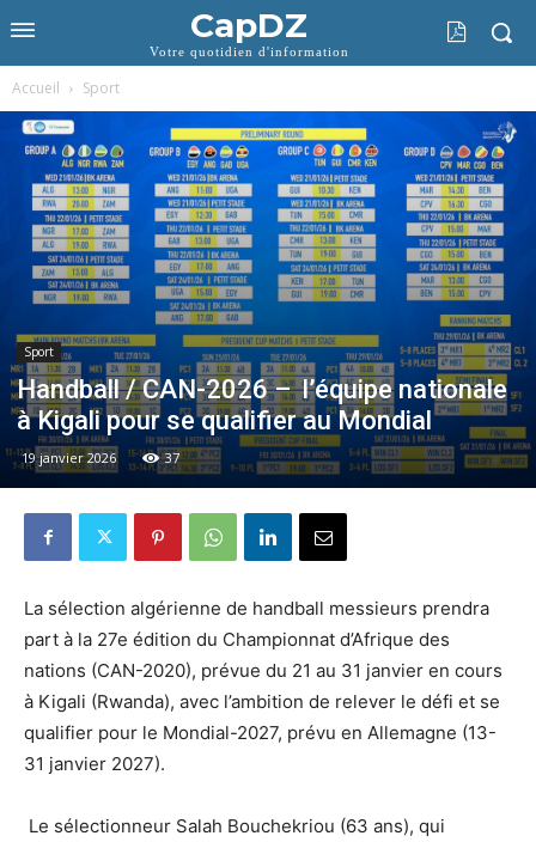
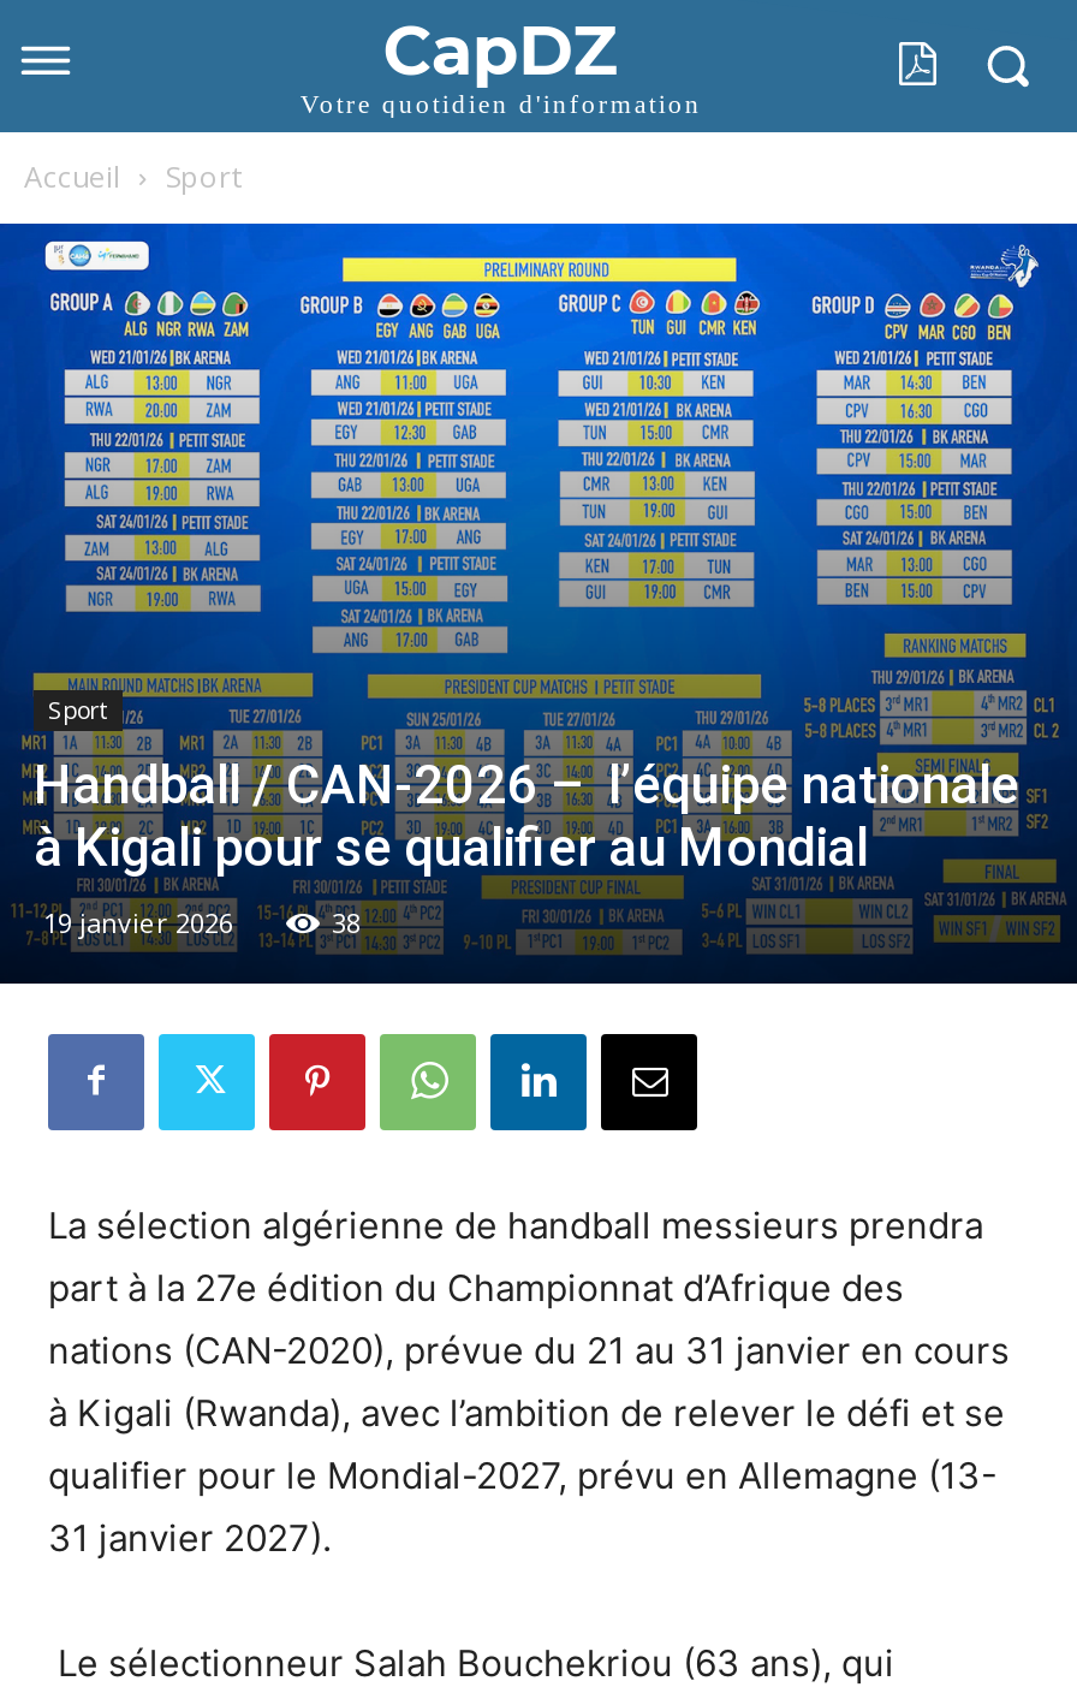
[165,449,179,467] 37 -> [332,903,361,939] 38

